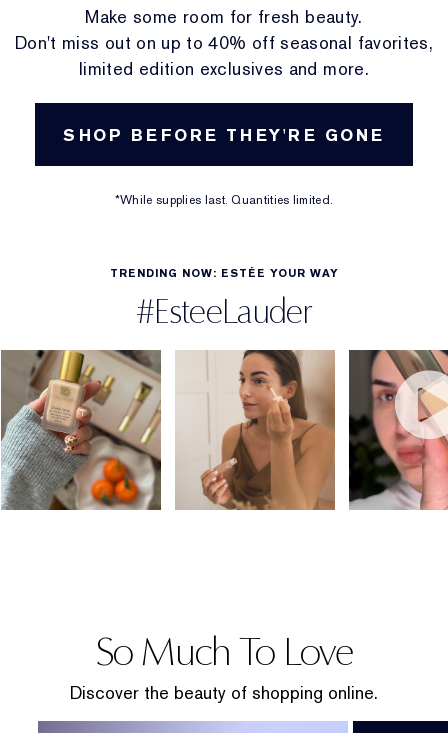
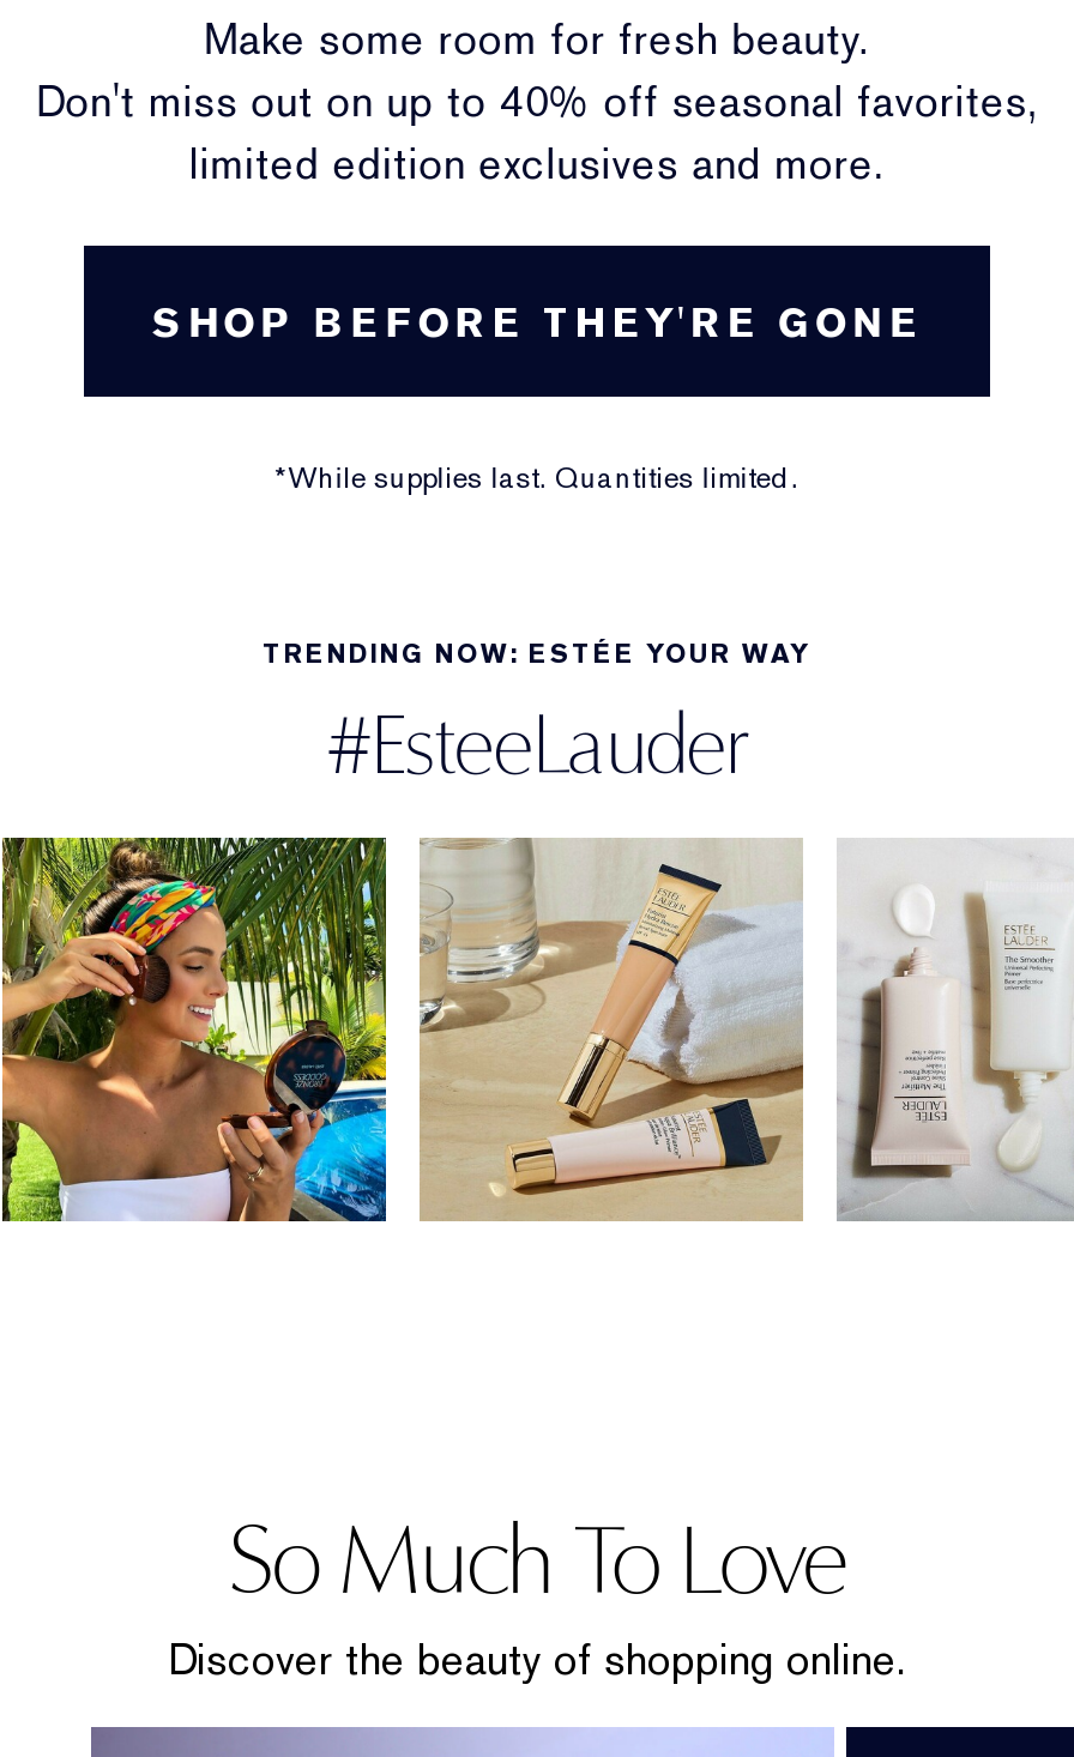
[3,349,162,511] [image] -> [7,837,388,1222] [image]
[176,350,335,510] [image] -> [420,837,803,1220] [image]
[348,349,445,510] [image] -> [837,839,1067,1222] [image]

